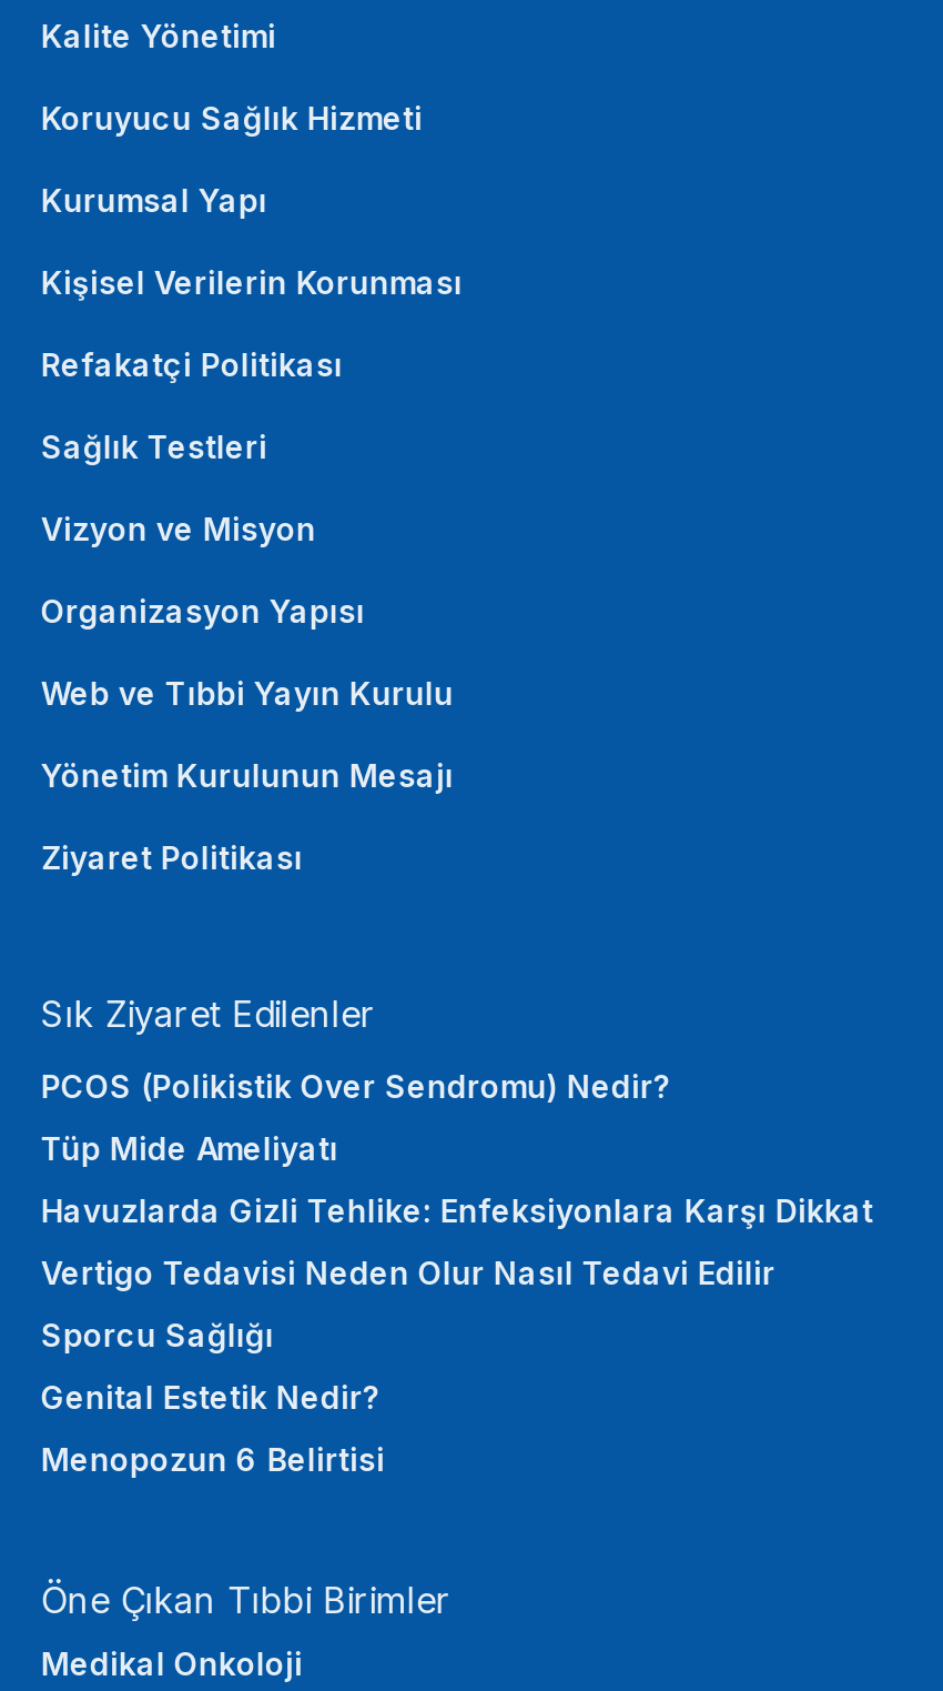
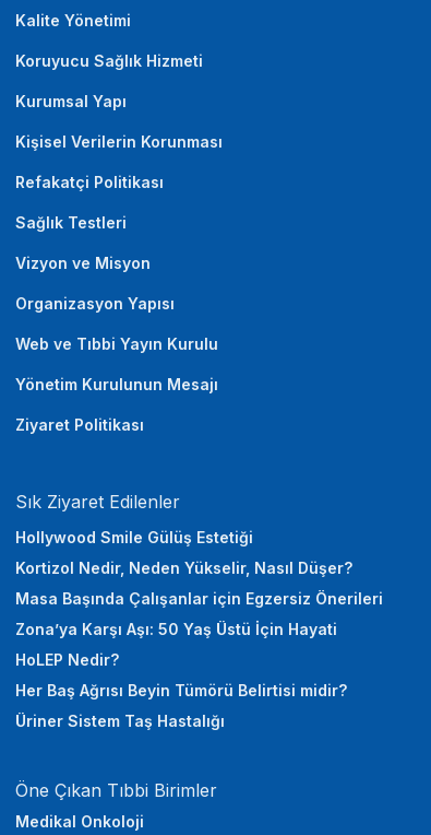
[41,1067,671,1105] PCOS (Polikistik Over Sendromu) Nedir? -> [16,528,254,546] Hollywood Smile Gülüş Estetiği
[41,1129,338,1167] Tüp Mide Ameliyatı -> [16,558,353,577] Kortizol Nedir, Neden Yükselir, Nasıl Düşer?
[41,1191,873,1229] Havuzlarda Gizli Tehlike: Enfeksiyonlara Karşı Dikkat -> [16,589,383,608] Masa Başında Çalışanlar için Egzersiz Önerileri‍
[41,1254,775,1291] Vertigo Tedavisi Neden Olur Nasıl Tedavi Edilir -> [16,620,338,638] Zona’ya Karşı Aşı: 50 Yaş Üstü İçin Hayati
[41,1316,274,1353] Sporcu Sağlığı -> [16,650,119,669] HoLEP Nedir?
[41,1378,380,1416] Genital Estetik Nedir? -> [16,681,347,699] Her Baş Ağrısı Beyin Tümörü Belirtisi midir?
[41,1440,385,1478] Menopozun 6 Belirtisi -> [16,711,225,730] Üriner Sistem Taş Hastalığı

